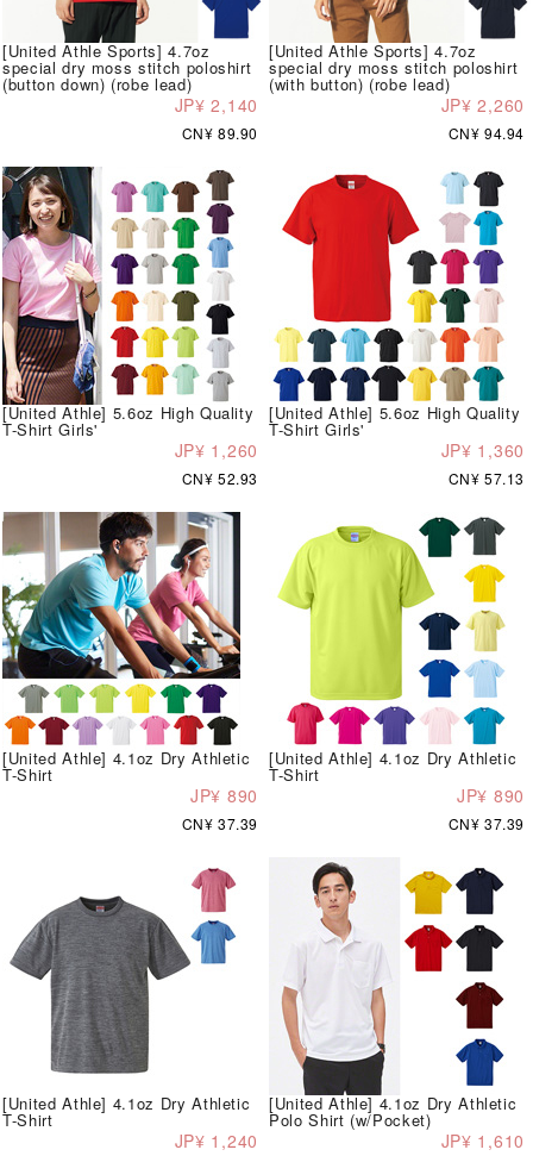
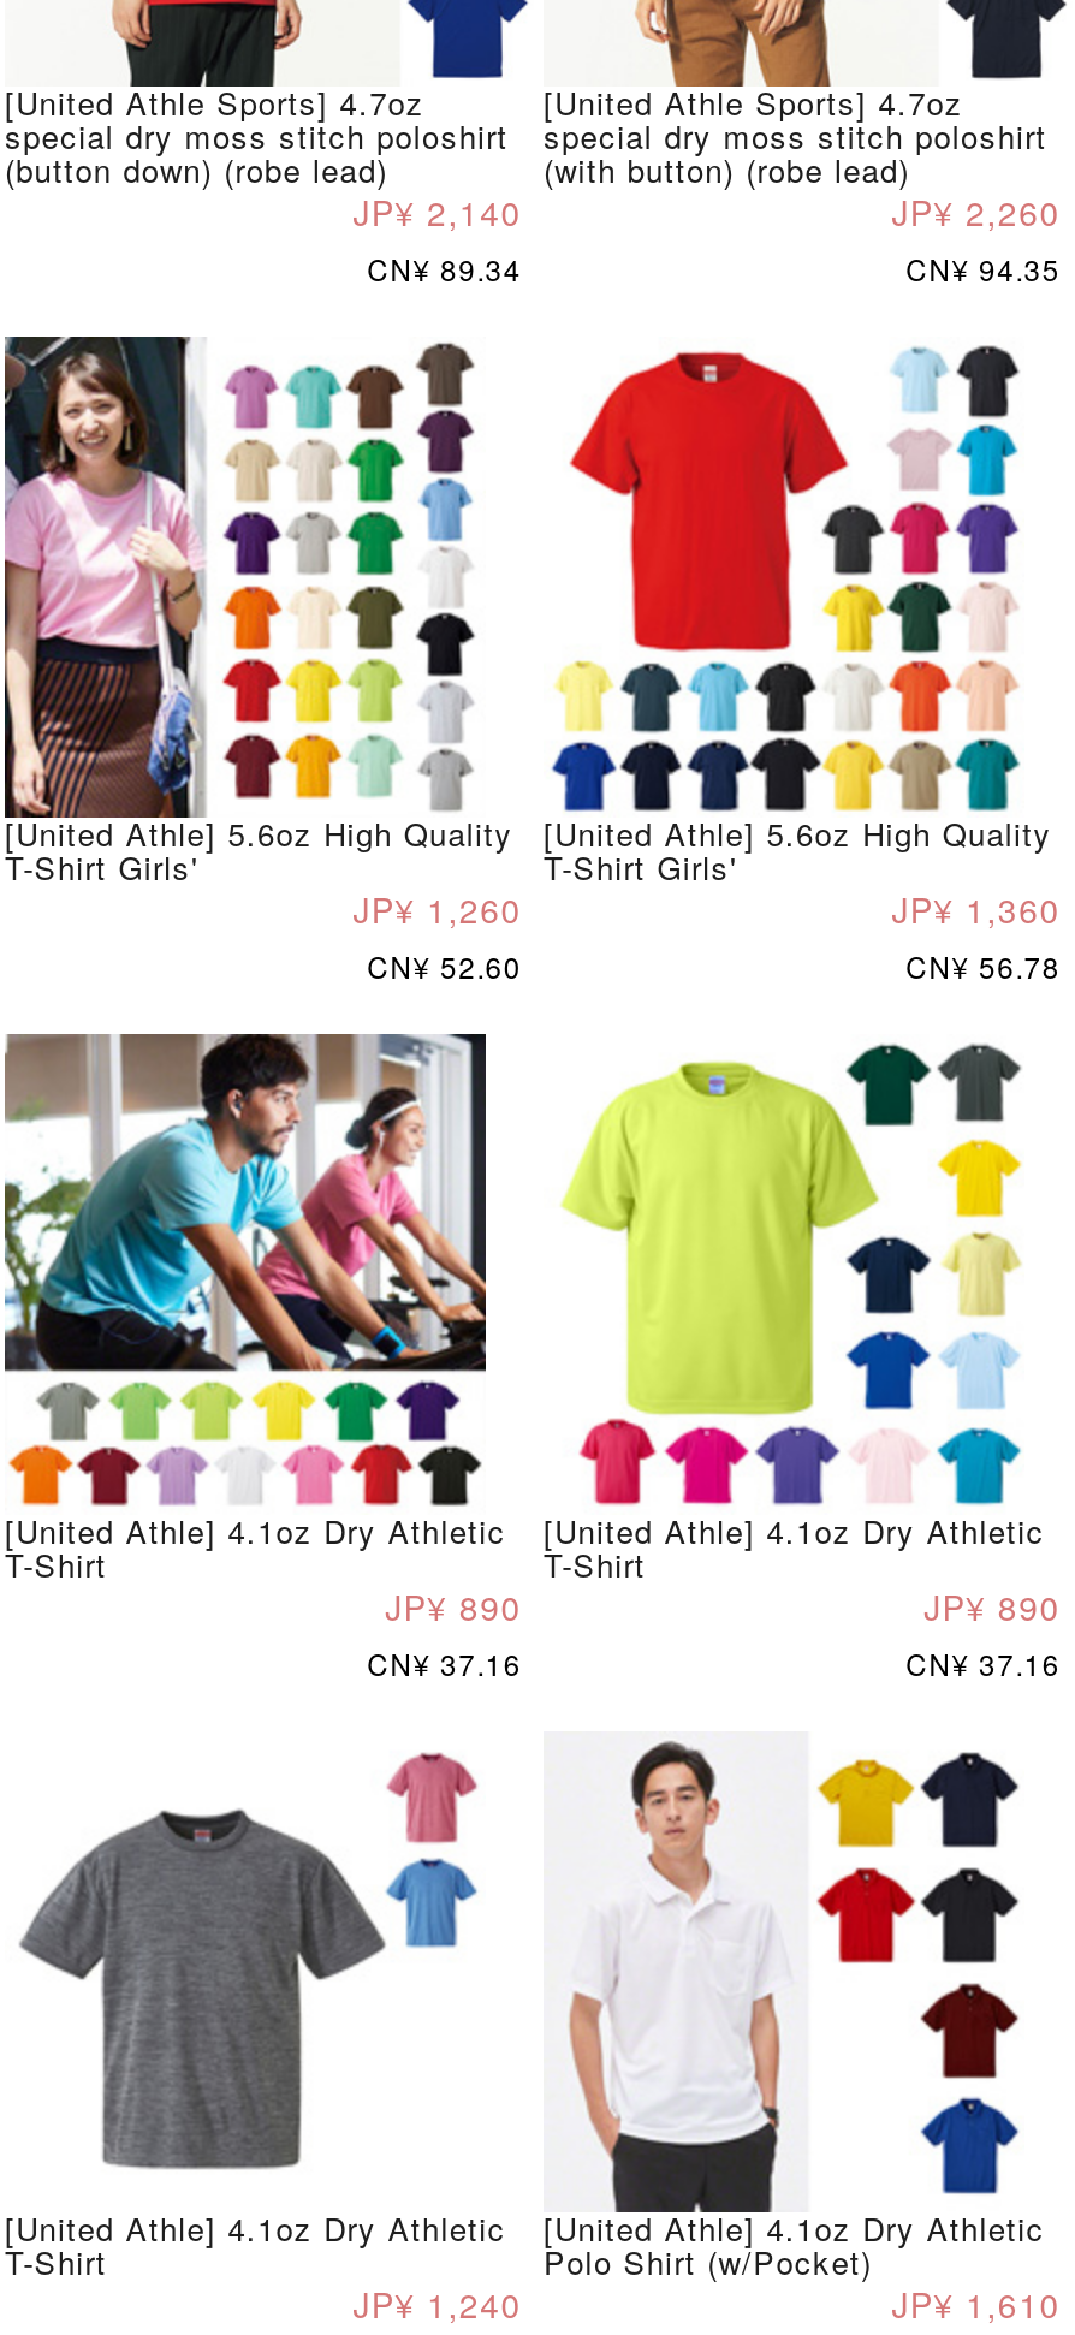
[182,123,258,143] CN¥ 89.90 -> [367,249,522,290] CN¥ 89.34
[448,123,525,143] CN¥ 94.94 -> [906,249,1061,290] CN¥ 94.35
[182,468,258,489] CN¥ 52.93 -> [367,946,522,987] CN¥ 52.60
[448,468,525,489] CN¥ 57.13 -> [906,946,1061,987] CN¥ 56.78
[182,814,258,834] CN¥ 37.39 -> [367,1643,522,1684] CN¥ 37.16
[448,814,525,834] CN¥ 37.39 -> [906,1643,1061,1684] CN¥ 37.16

